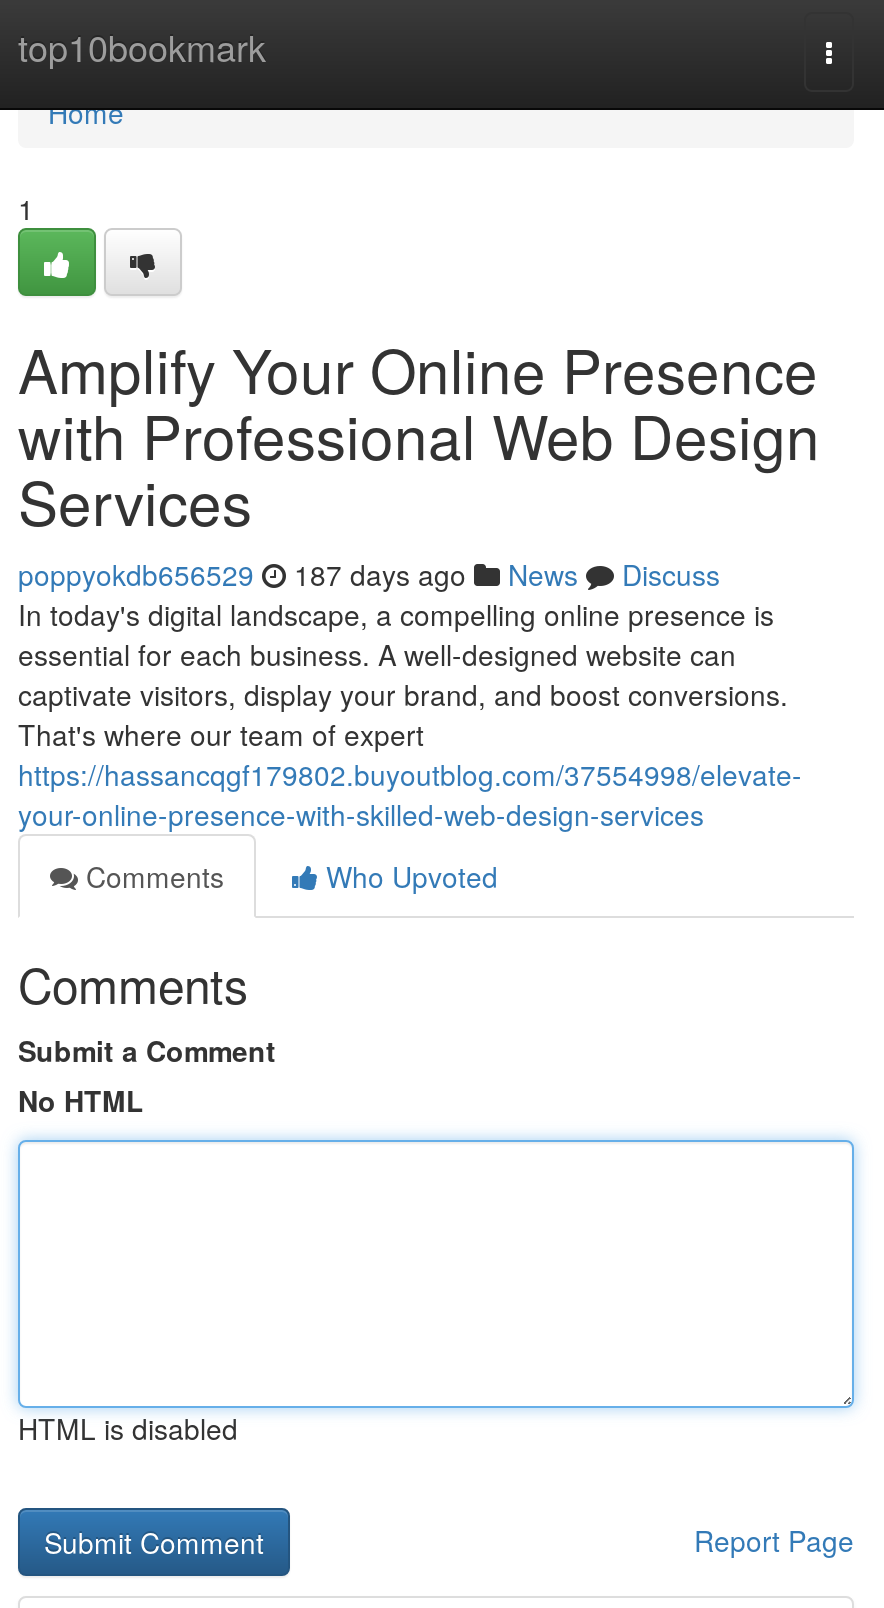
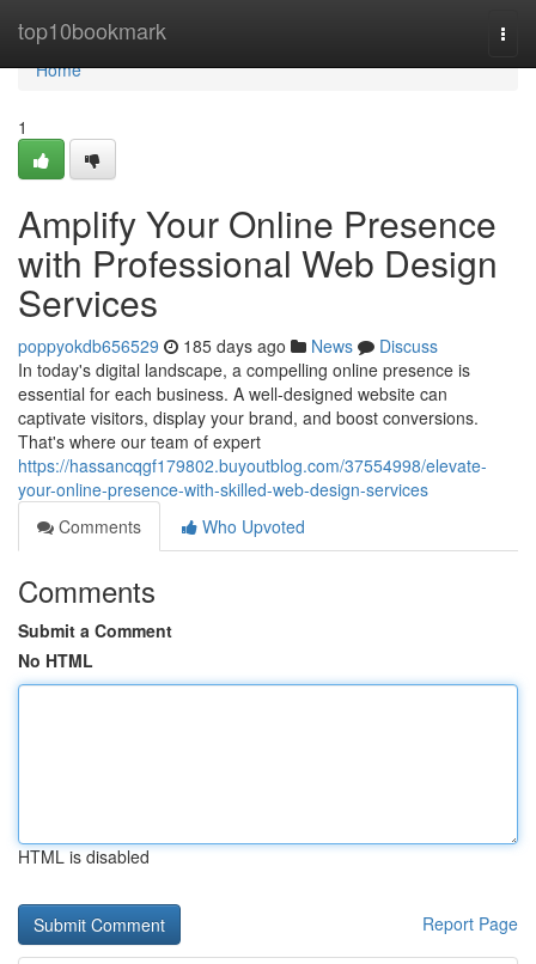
[18,554,720,594] poppyokdb656529 187 days ago News Discuss -> [18,334,438,358] poppyokdb656529 185 days ago News Discuss

